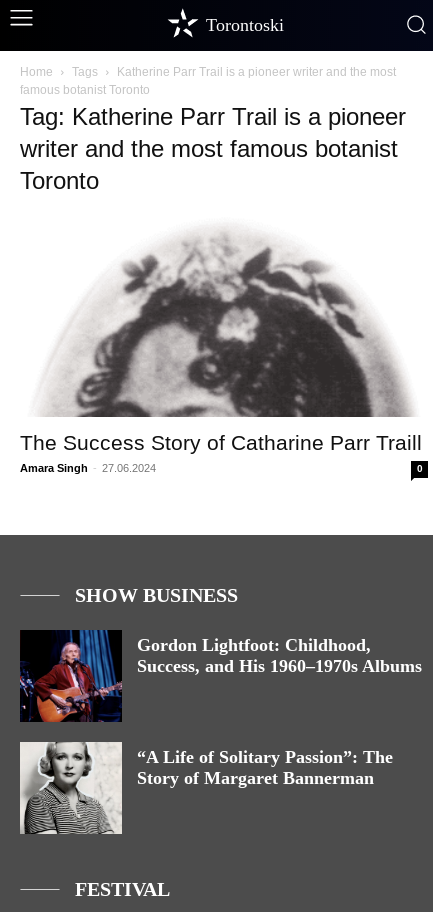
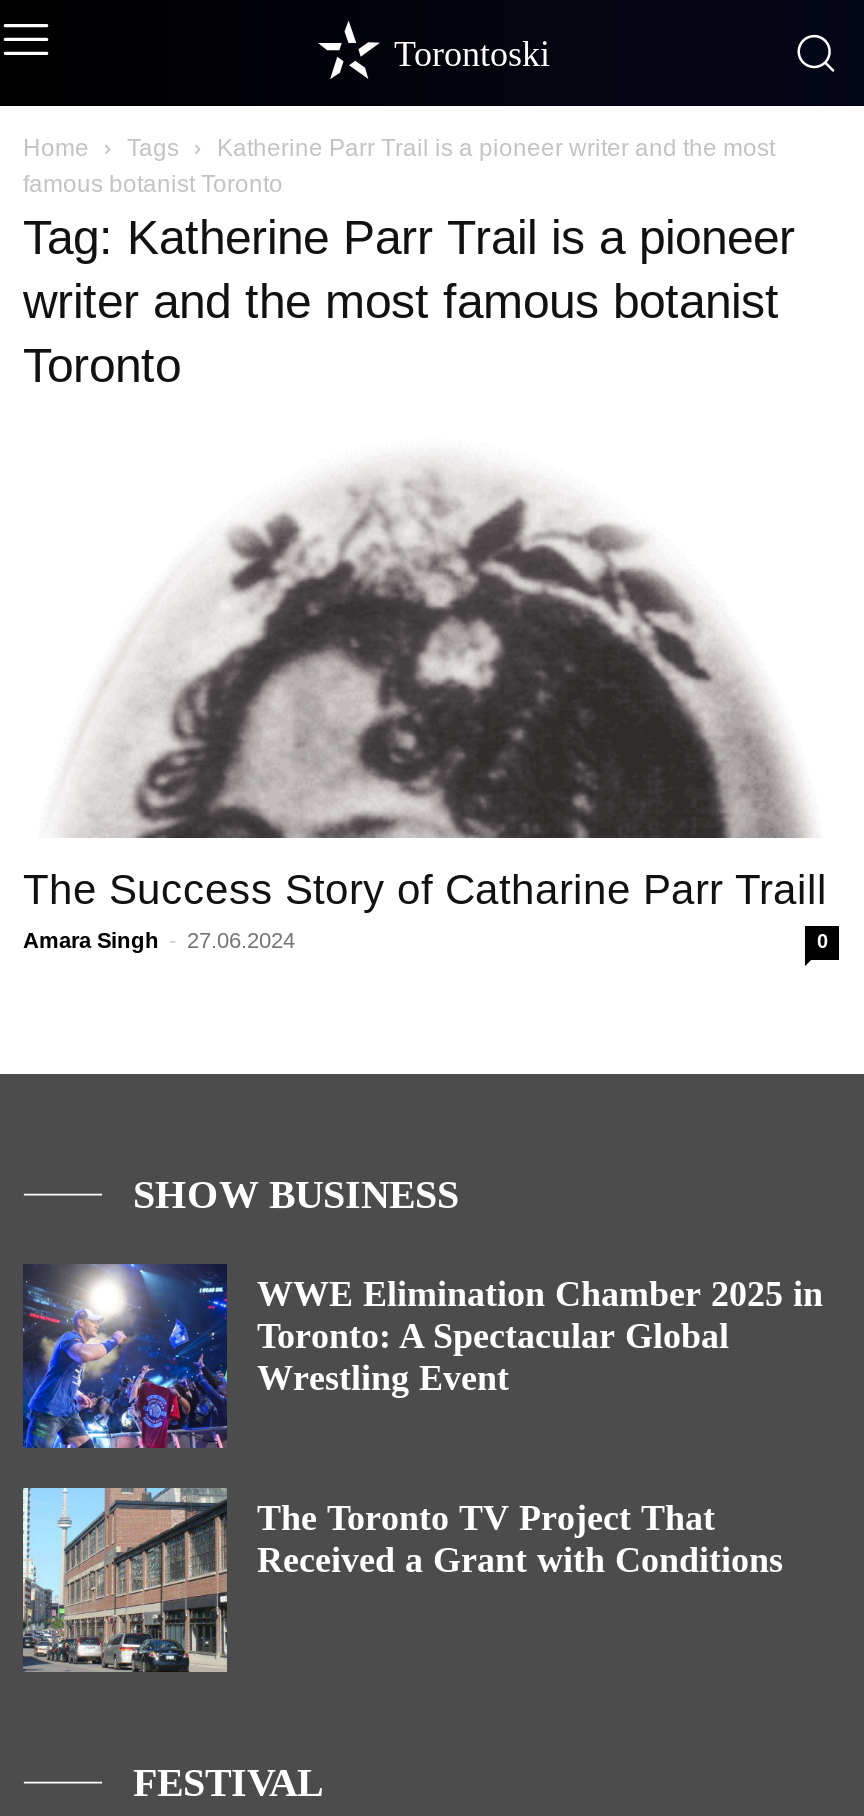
[20,629,422,723] [image] | Gordon Lightfoot: Childhood, | Success, and His 1960–1970s Albums -> [23,1262,823,1450] [image] | WWE Elimination Chamber 2025 in | Toronto: A Spectacular Global | Wrestling Event
[19,742,393,834] [image] | “A Life of Solitary Passion”: The | Story of Margaret Bannerman -> [23,1488,783,1672] [image] | The Toronto TV Project That | Received a Grant with Conditions

